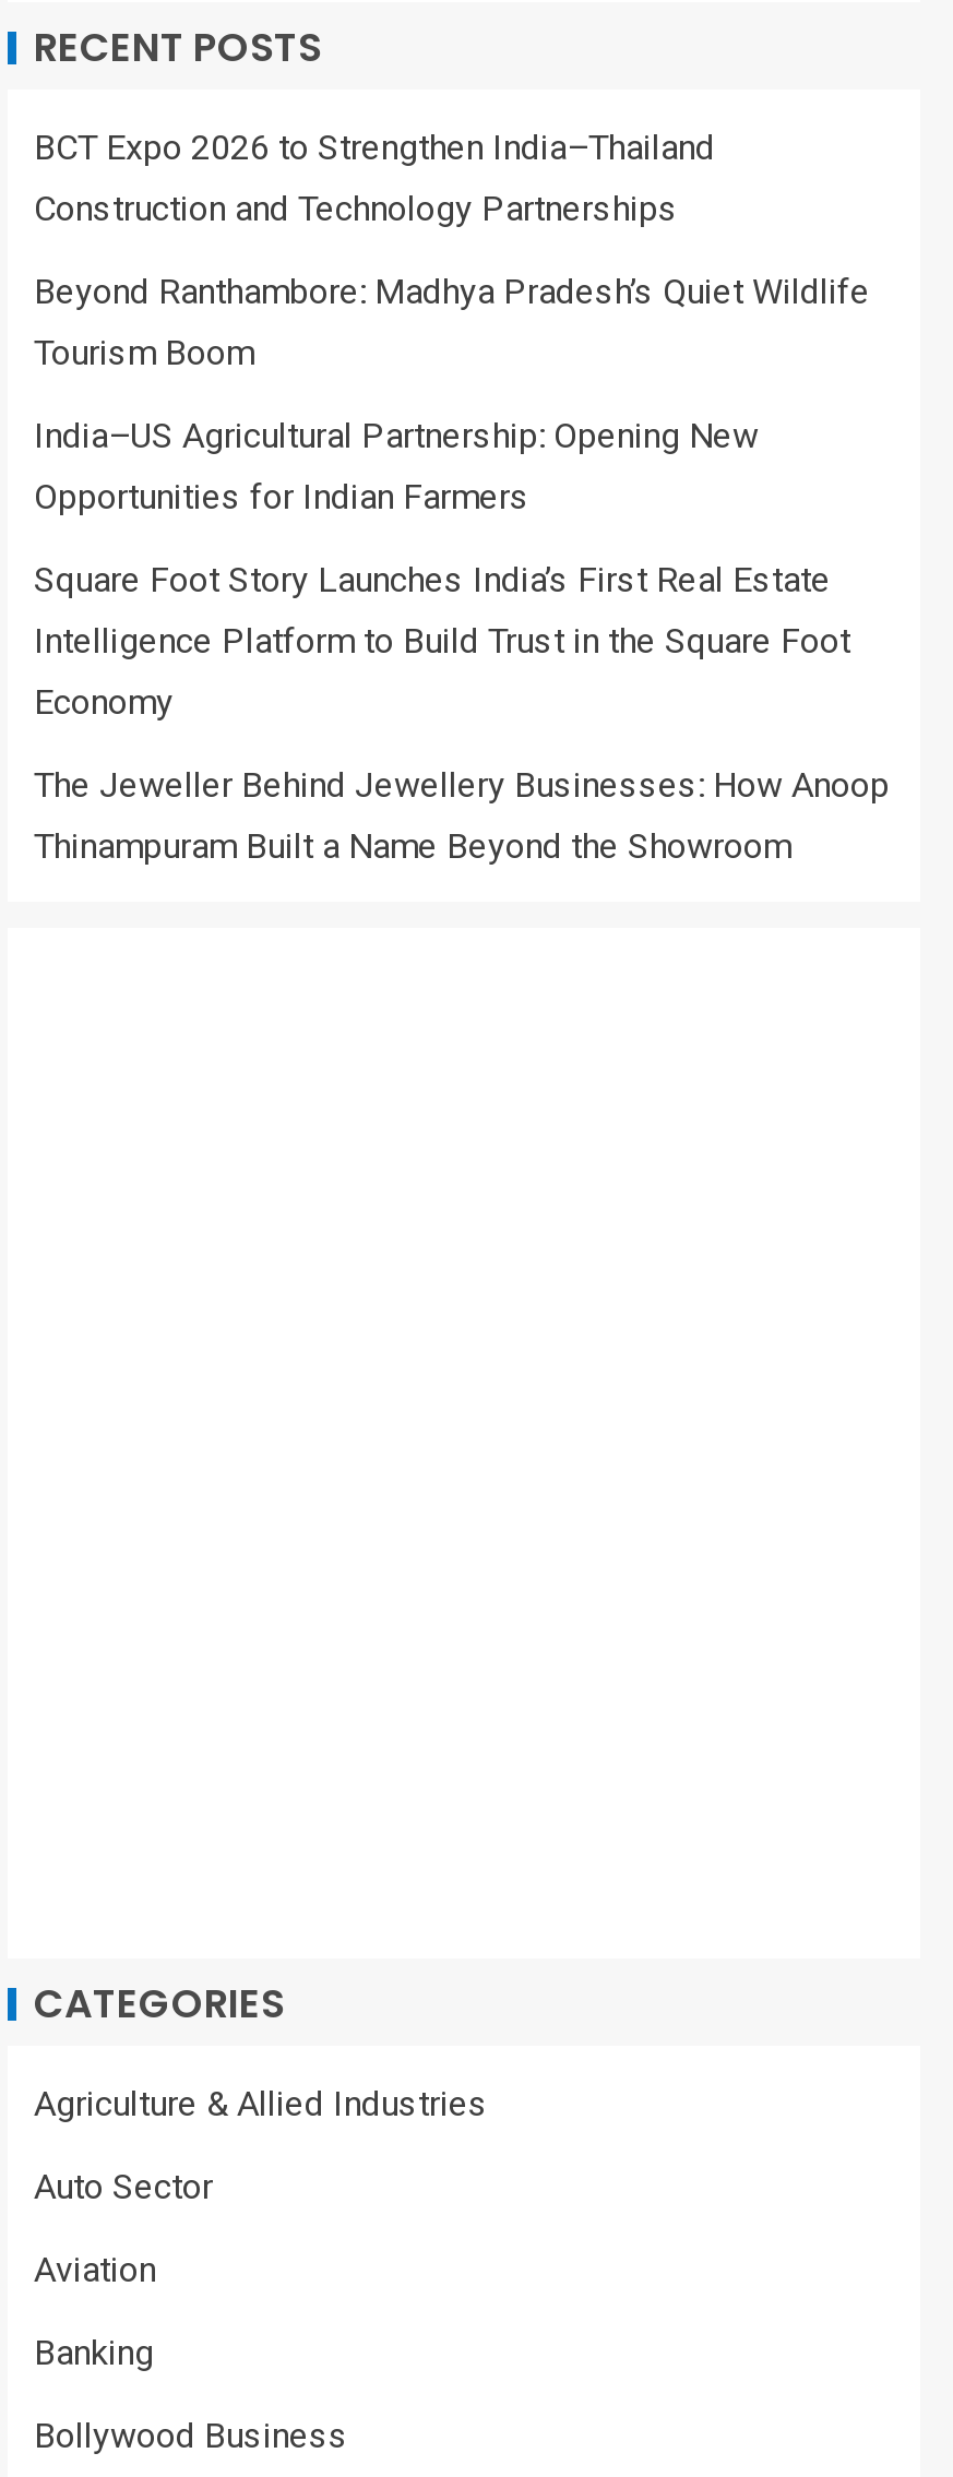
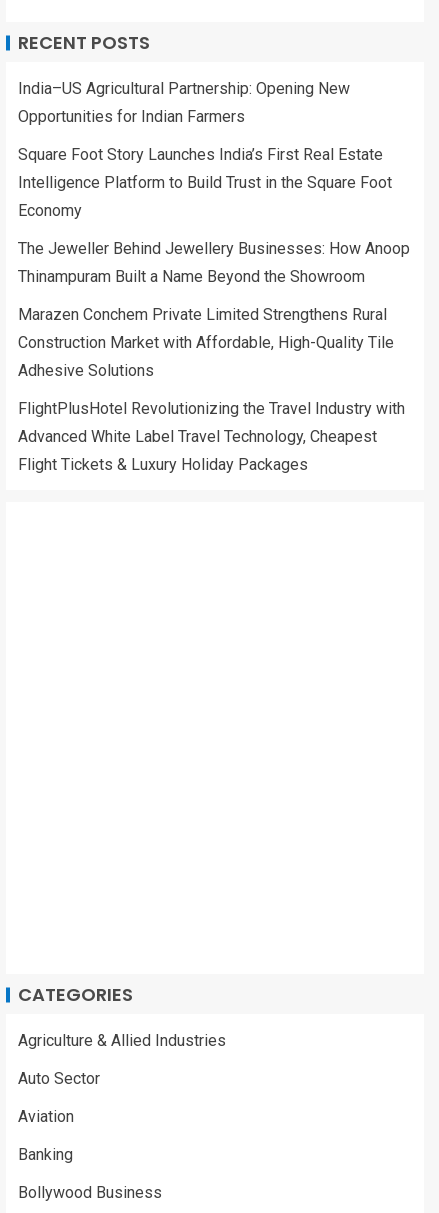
[34,128,870,374] BCT Expo 2026 to Strengthen India–Thailand | Construction and Technology Partnerships | Beyond Ranthambore: Madhya Pradesh’s Quiet Wildlife | Tourism Boom -> none
moved [34,416,890,868] -> [18,79,410,286]: India–US Agricultural Partnership: Opening New | Opportunities for Indian Farmers | Square Foot Story Launches India’s First Real Estate | Intelligence Platform to Build Trust in the Square Foot | Economy | The Jeweller Behind Jewellery Businesses: How Anoop | Thinampuram Built a Name Beyond the Showroom
none -> [18,305,405,474] Marazen Conchem Private Limited Strengthens Rural | Construction Market with Affordable, High-Quality Tile | Adhesive Solutions | FlightPlusHotel Revolutionizing the Travel Industry with | Advanced White Label Travel Technology, Cheapest | Flight Tickets & Luxury Holiday Packages

